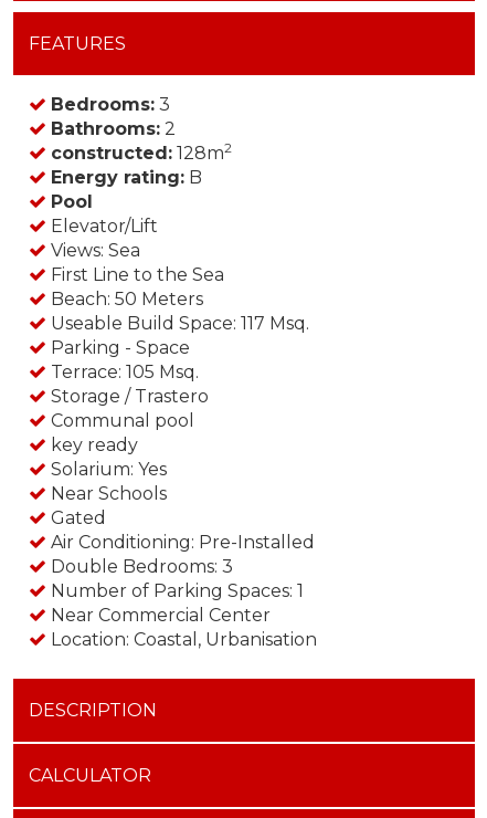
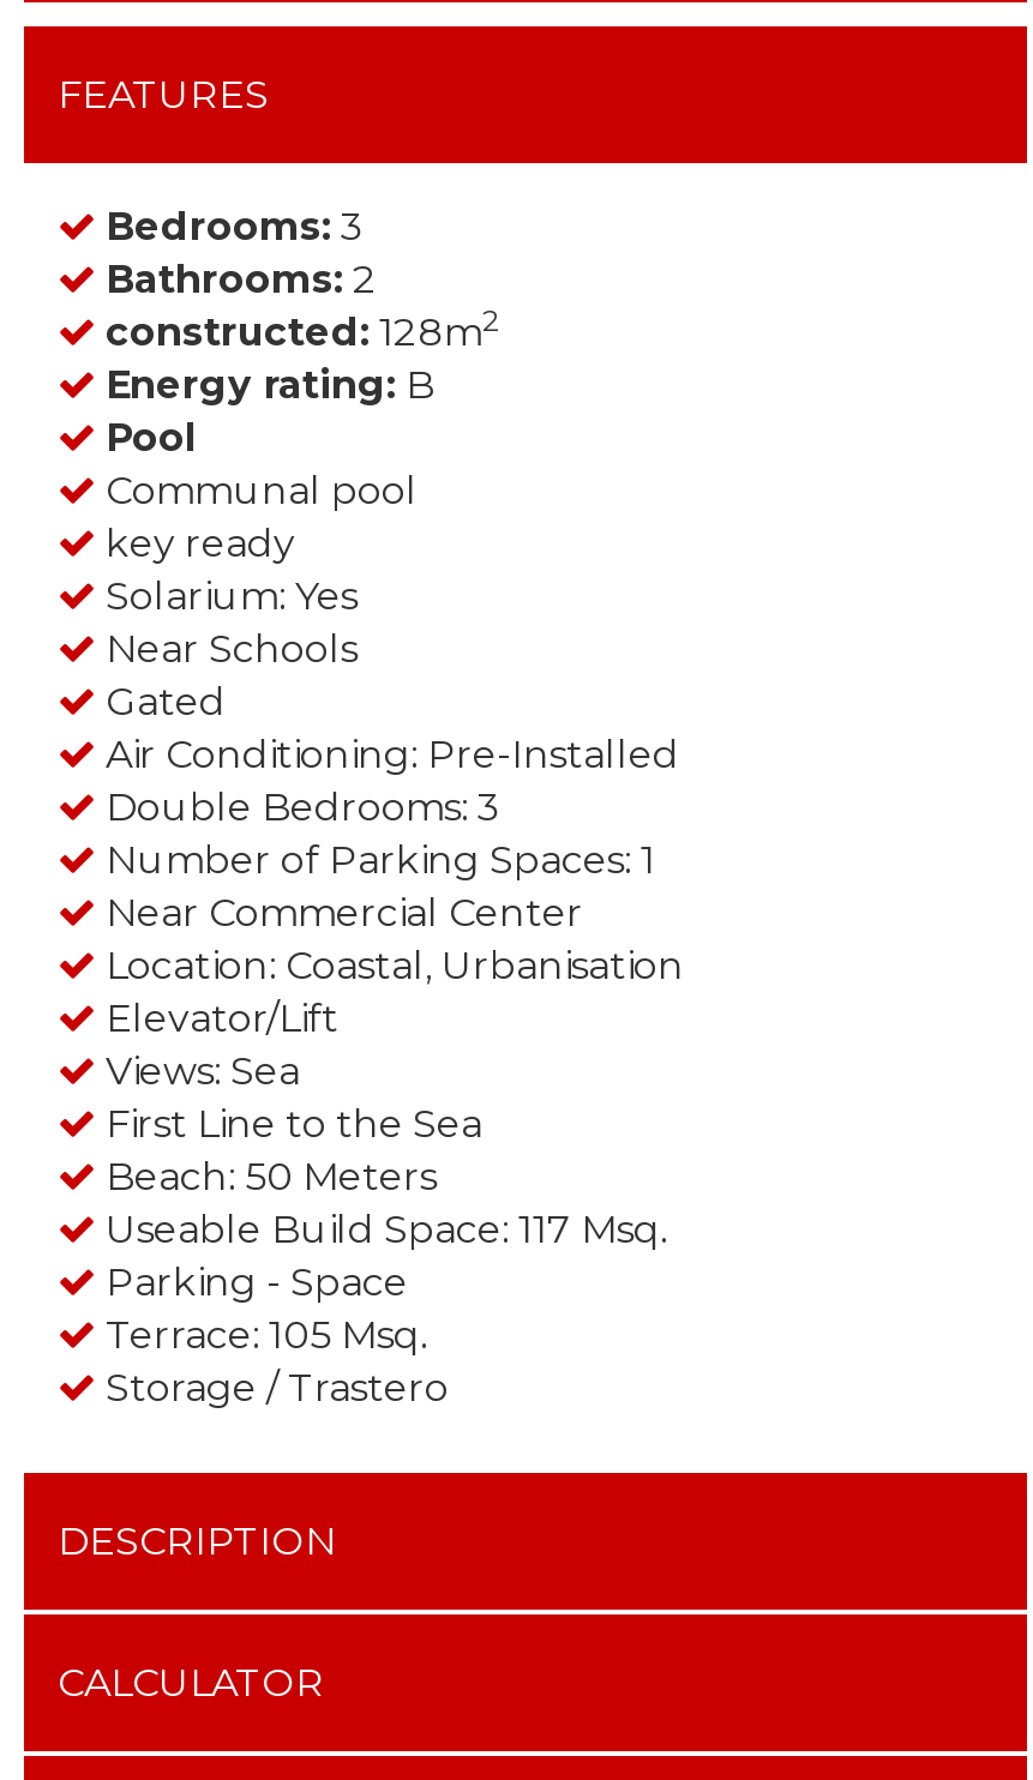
moved [46,216,309,407] -> [96,996,667,1411]: Elevator/Lift | Views: Sea | First Line to the Sea | Beach: 50 Meters | Useable Build Space: 117 Msq. | Parking - Space | Terrace: 105 Msq. | Storage / Trastero
moved [46,410,317,650] -> [96,468,684,988]: Communal pool | key ready | Solarium: Yes | ... | Near Commercial Center | Location: Coastal, Urbanisation

